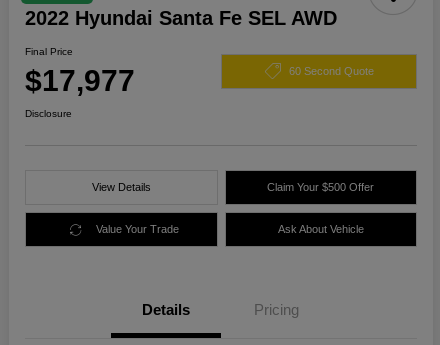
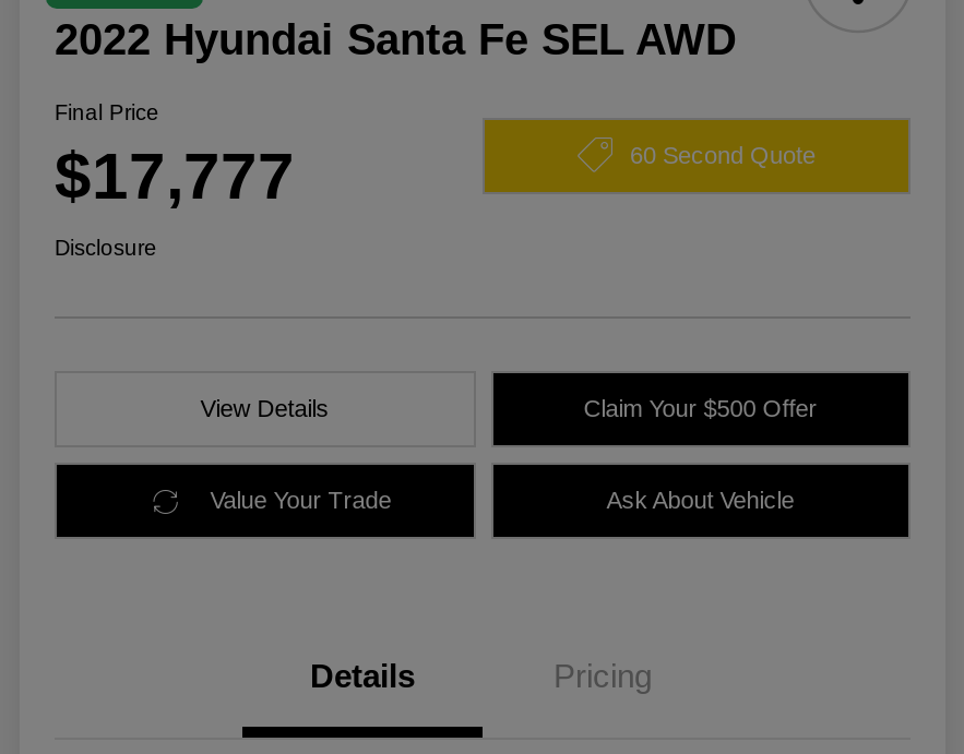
[25,64,135,97] $17,977 -> [55,140,295,212] $17,777

